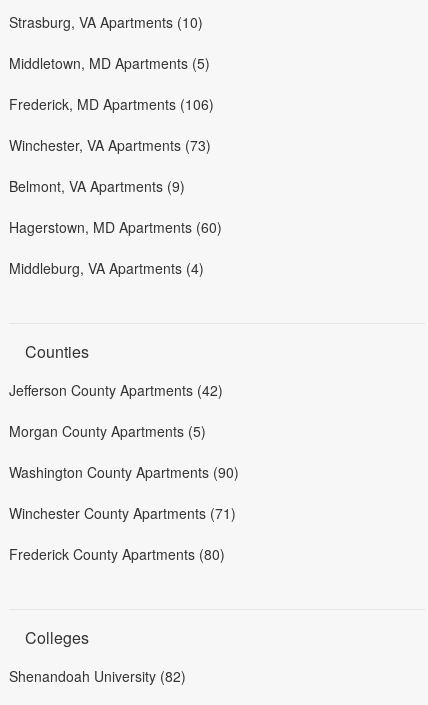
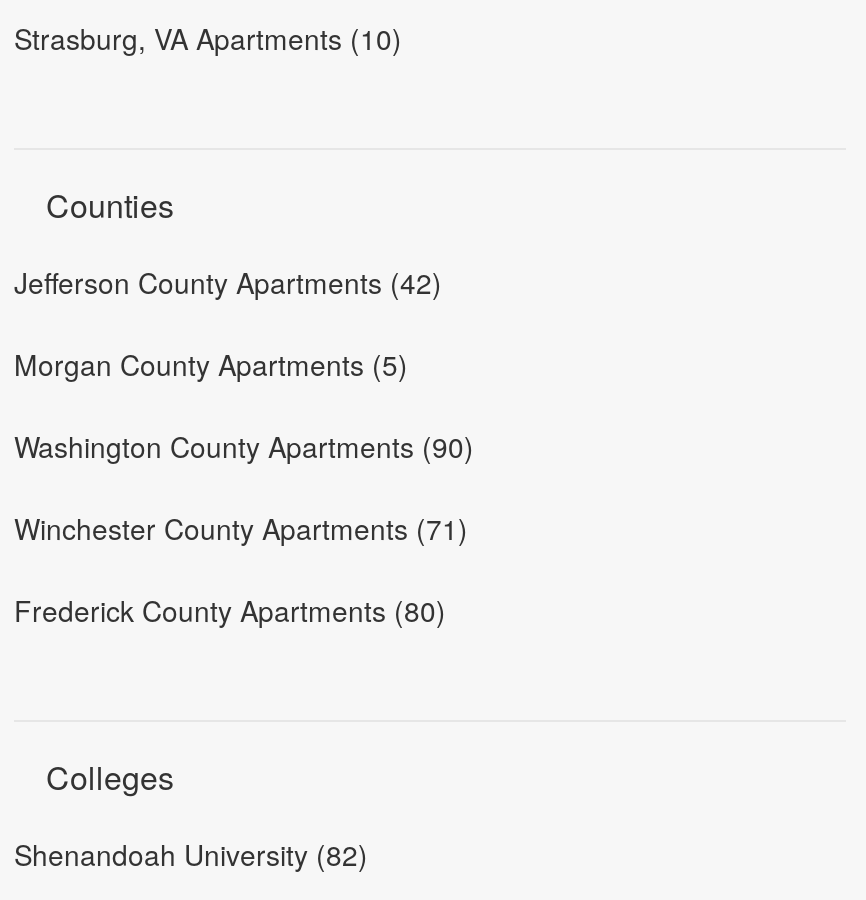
[9,53,222,278] Middletown, MD Apartments (5) | Frederick, MD Apartments (106) | Winchester, VA Apartments (73) | Belmont, VA Apartments (9) | Hagerstown, MD Apartments (60) | Middleburg, VA Apartments (4) -> none

